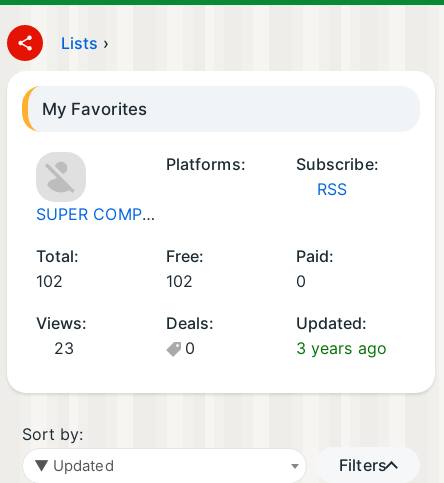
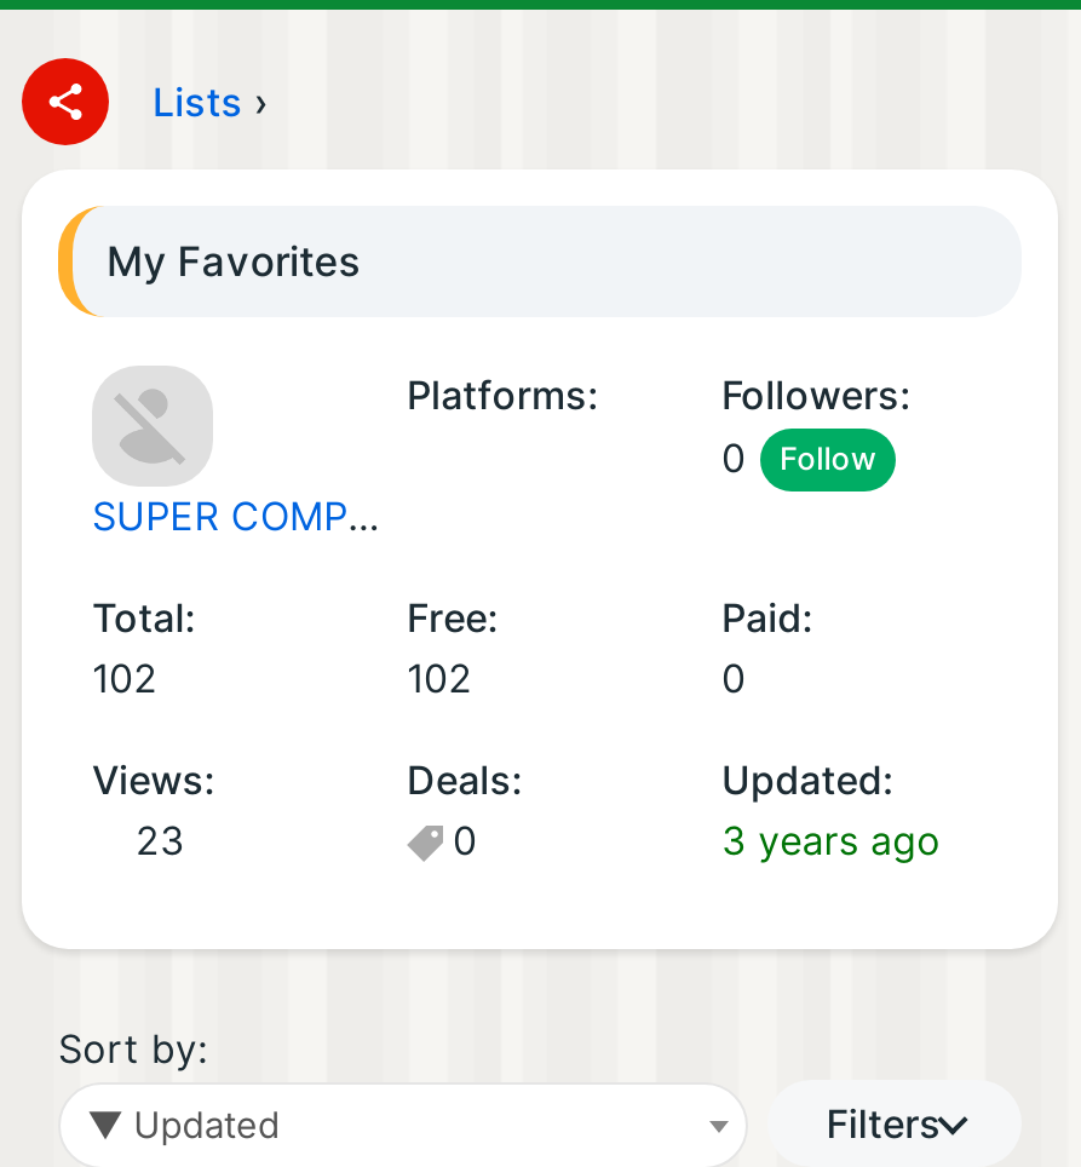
[306,154,379,199] Subscribe: | RSS -> [721,370,912,482] Followers: | 0 | Follow

